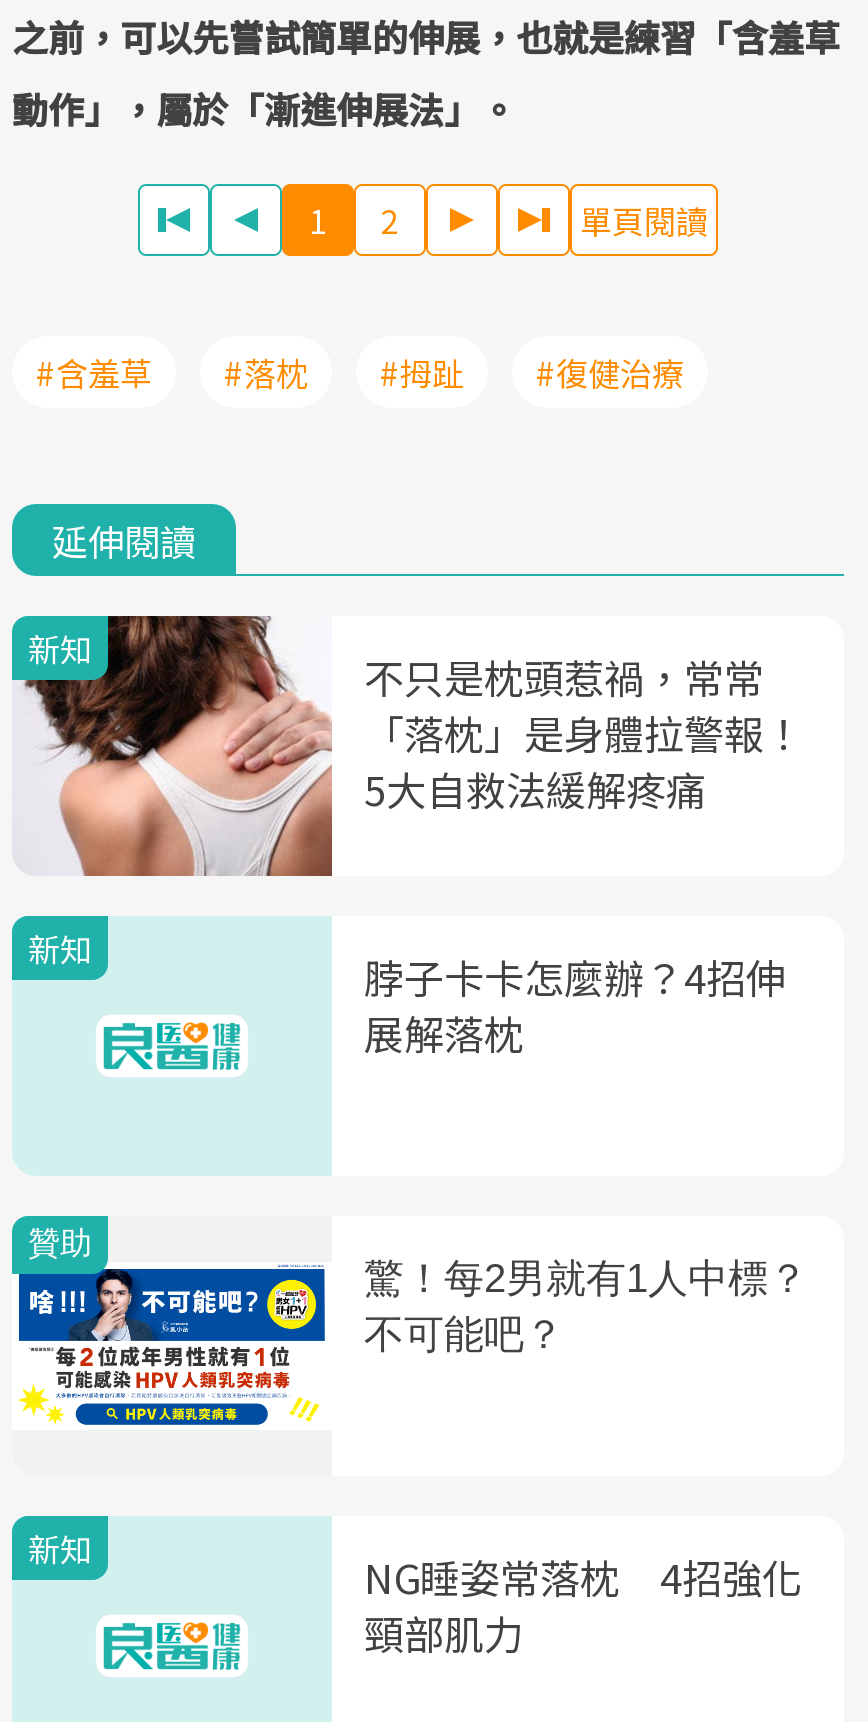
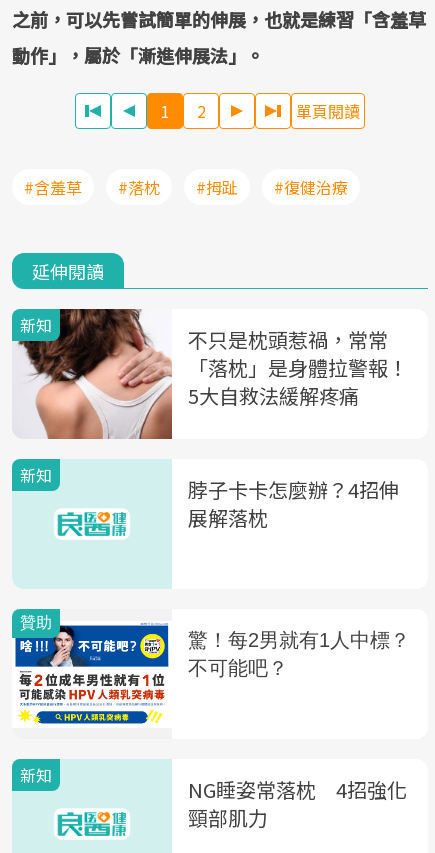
[16,1246,328,1446] [image] -> [15,623,169,725] [image]

